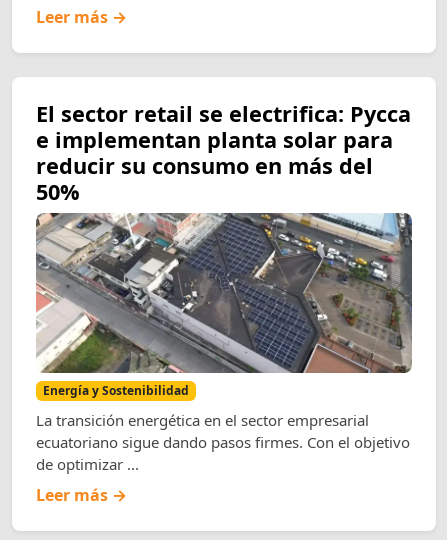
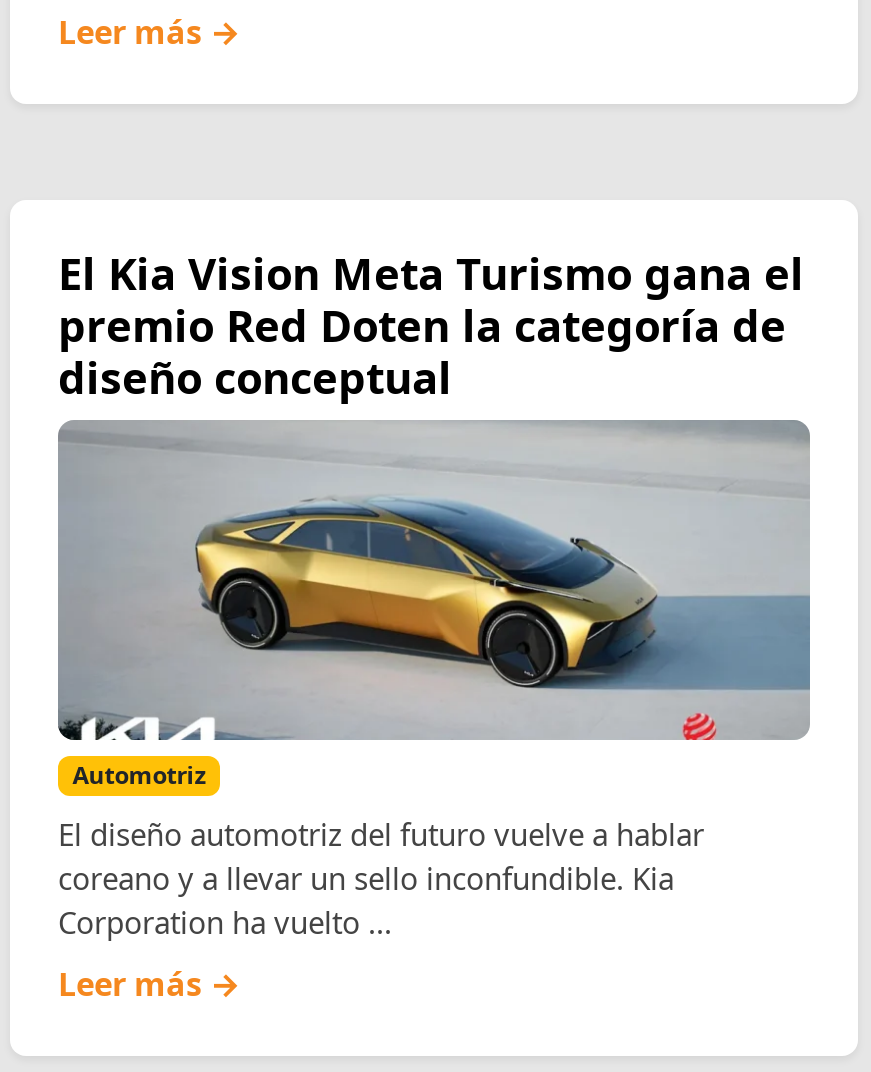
[36,99,411,206] El sector retail se electrifica: Pycca | e implementan planta solar para | reducir su consumo en más del | 50% -> [58,244,804,406] El Kia Vision Meta Turismo gana el | premio Red Doten la categoría de | diseño conceptual
[36,213,412,399] [image] | Energía y Sostenibilidad -> [56,420,810,793] [image] | Automotriz
[36,410,410,474] La transición energética en el sector empresarial | ecuatoriano sigue dando pasos firmes. Con el objetivo | de optimizar ... -> [58,815,704,943] El diseño automotriz del futuro vuelve a hablar | coreano y a llevar un sello inconfundible. Kia | Corporation ha vuelto ...

